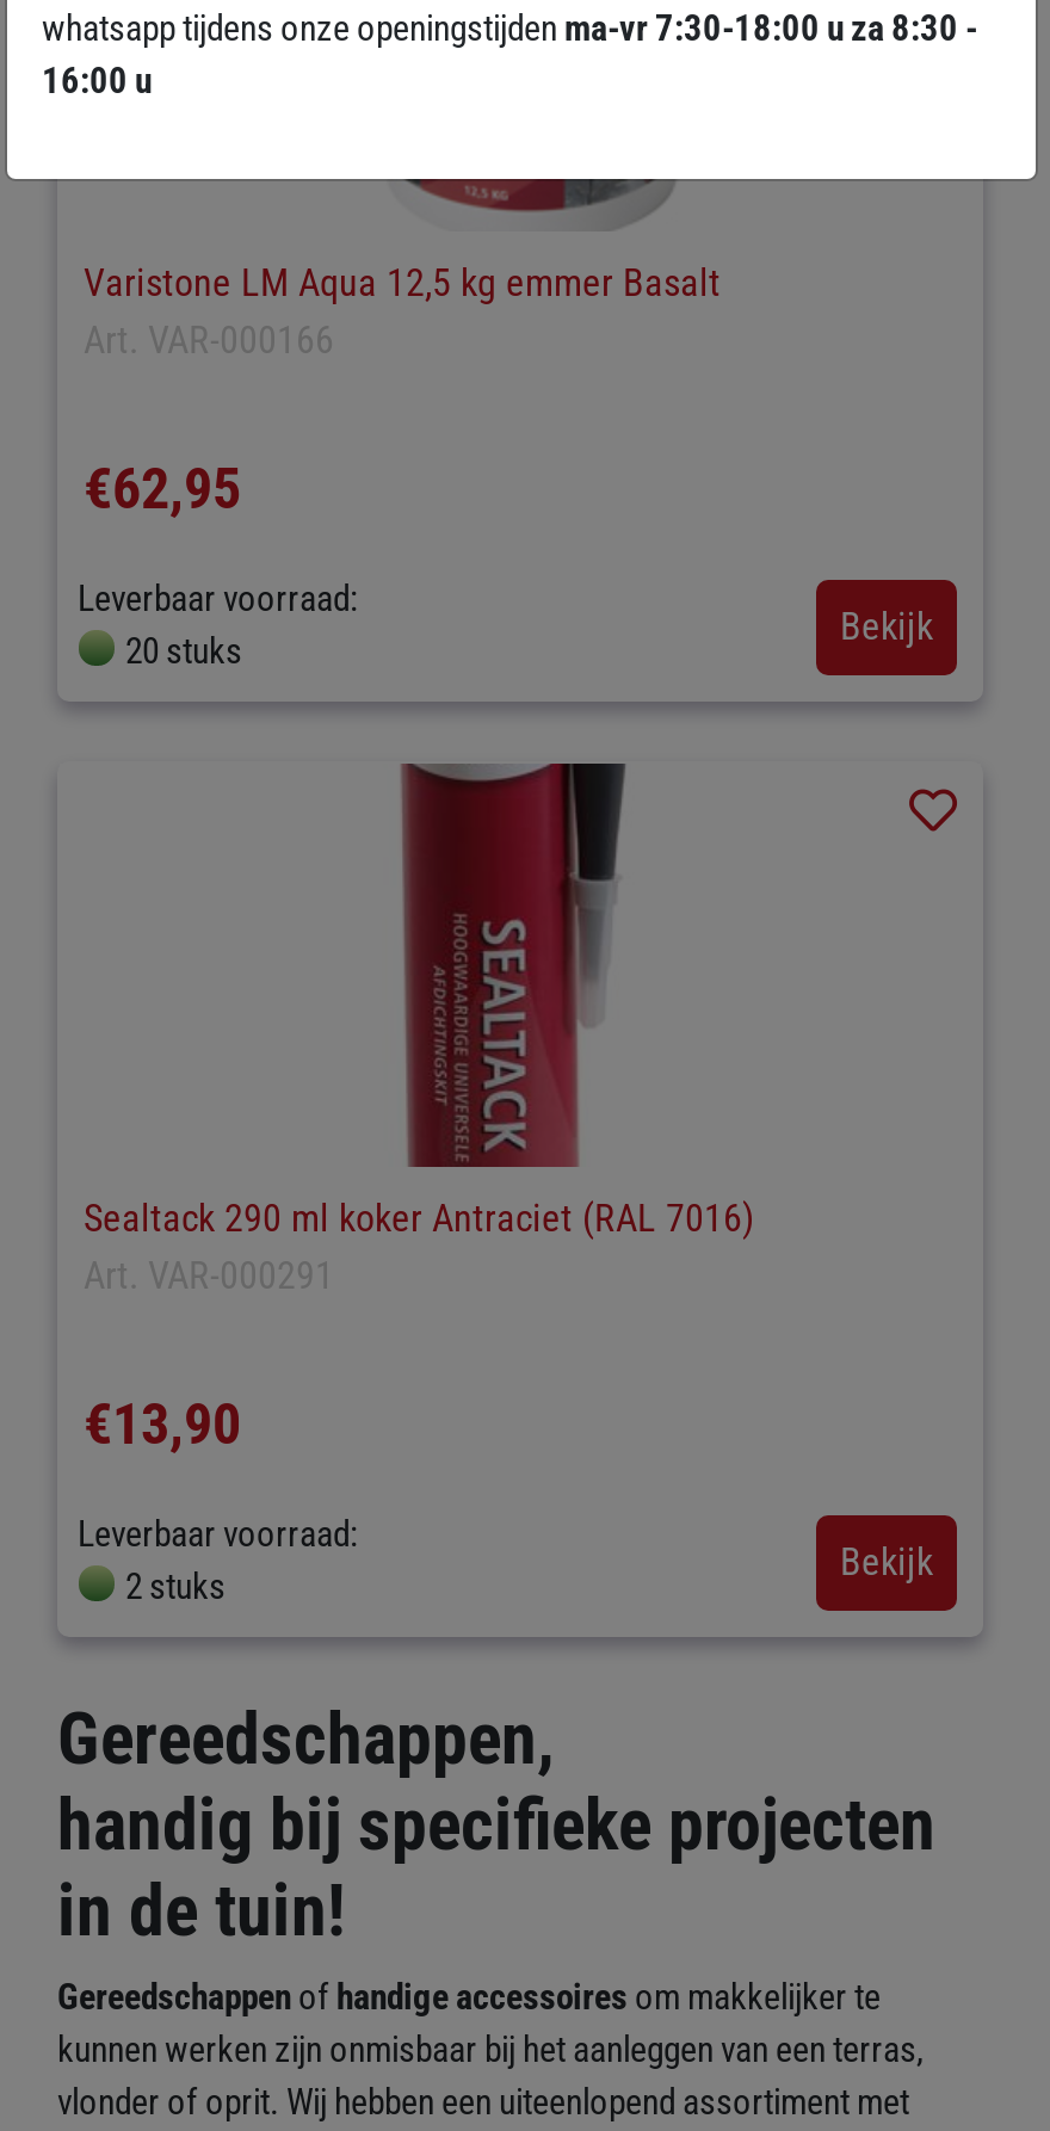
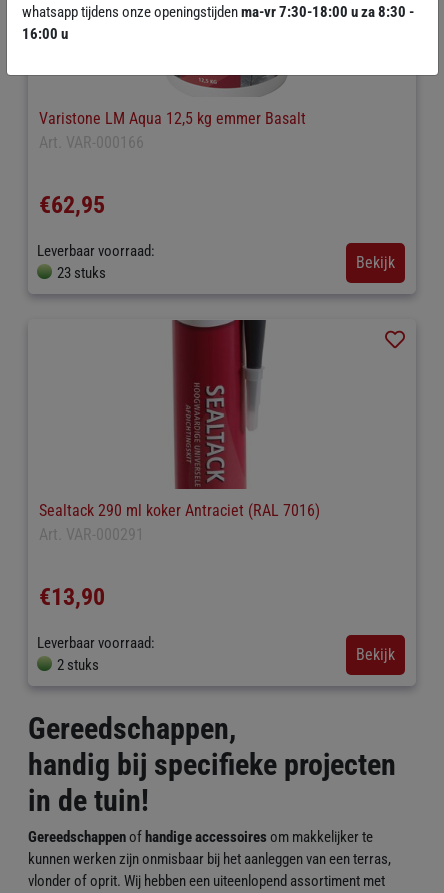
[125,630,242,673] 20 stuks -> [56,264,105,282] 23 stuks

